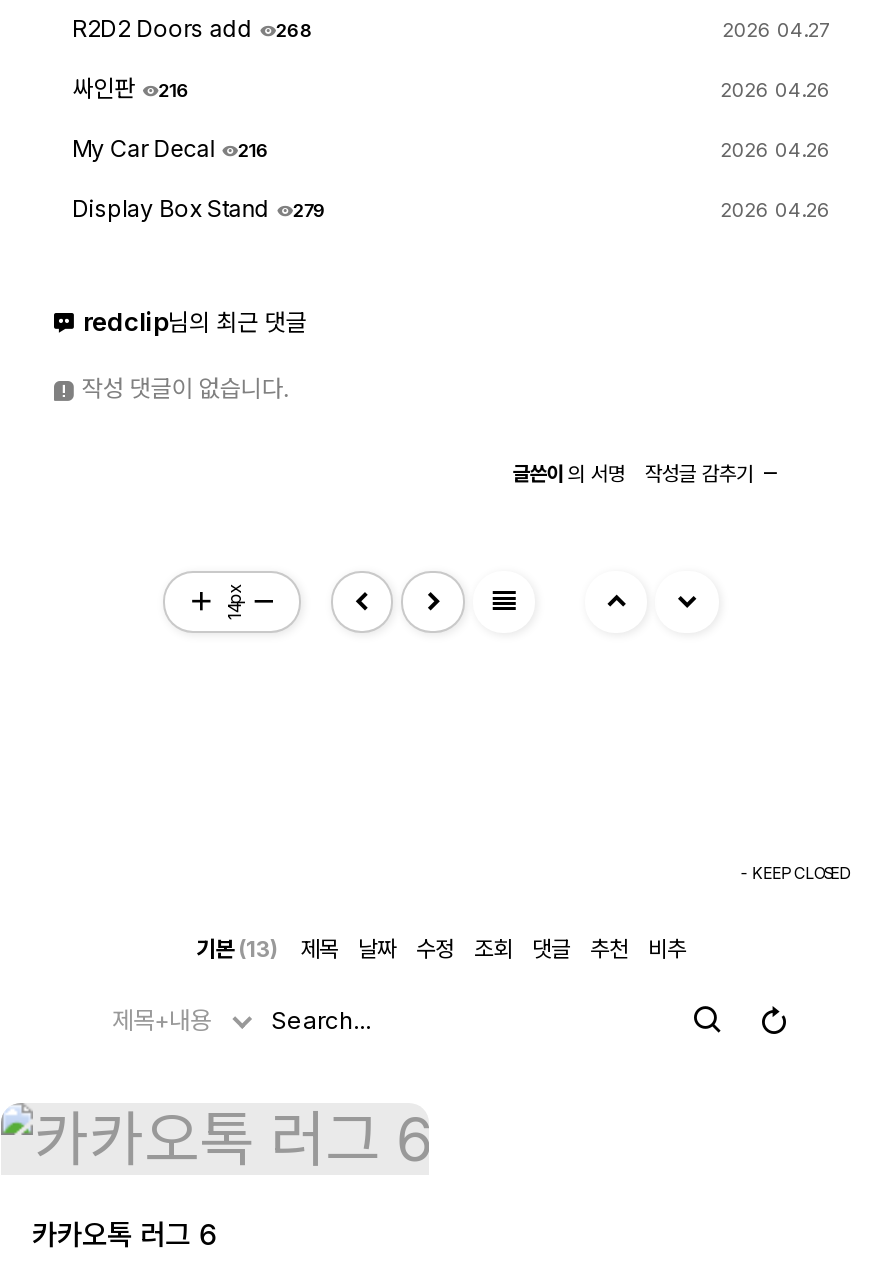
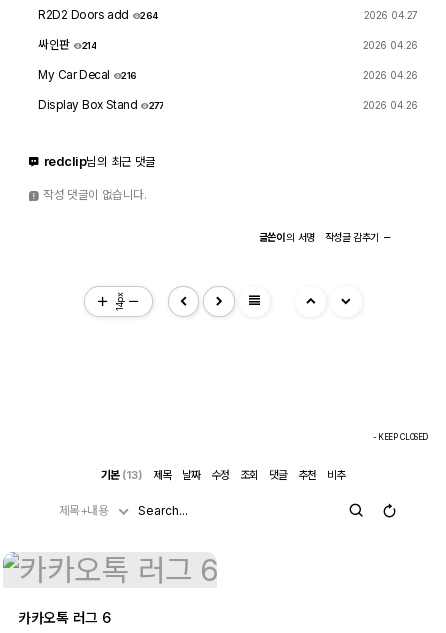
[72,16,313,44] R2D2 Doors add 268 -> [38,8,158,22] R2D2 Doors add 264
[72,76,189,104] 싸인판 216 -> [38,38,96,52] 싸인판 214
[72,196,326,224] Display Box Stand 279 -> [38,98,163,112] Display Box Stand 277

